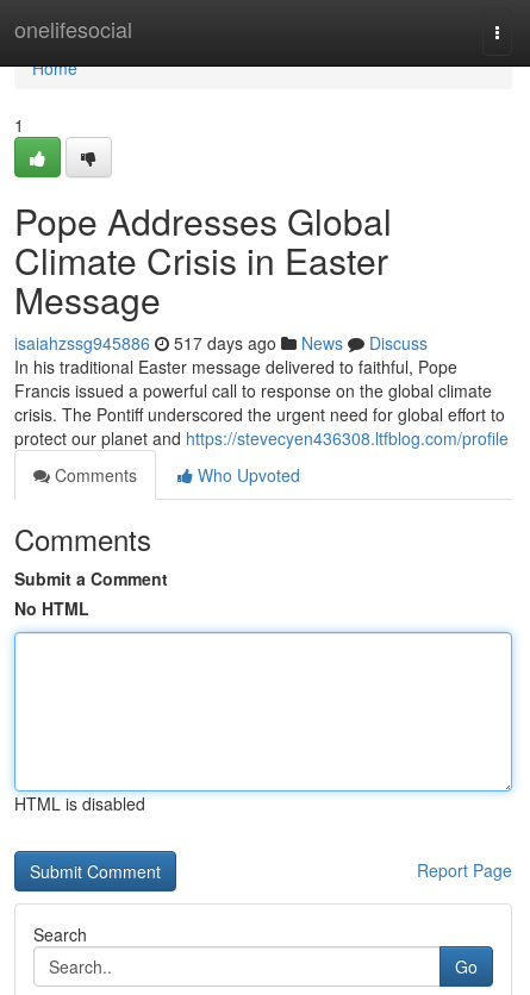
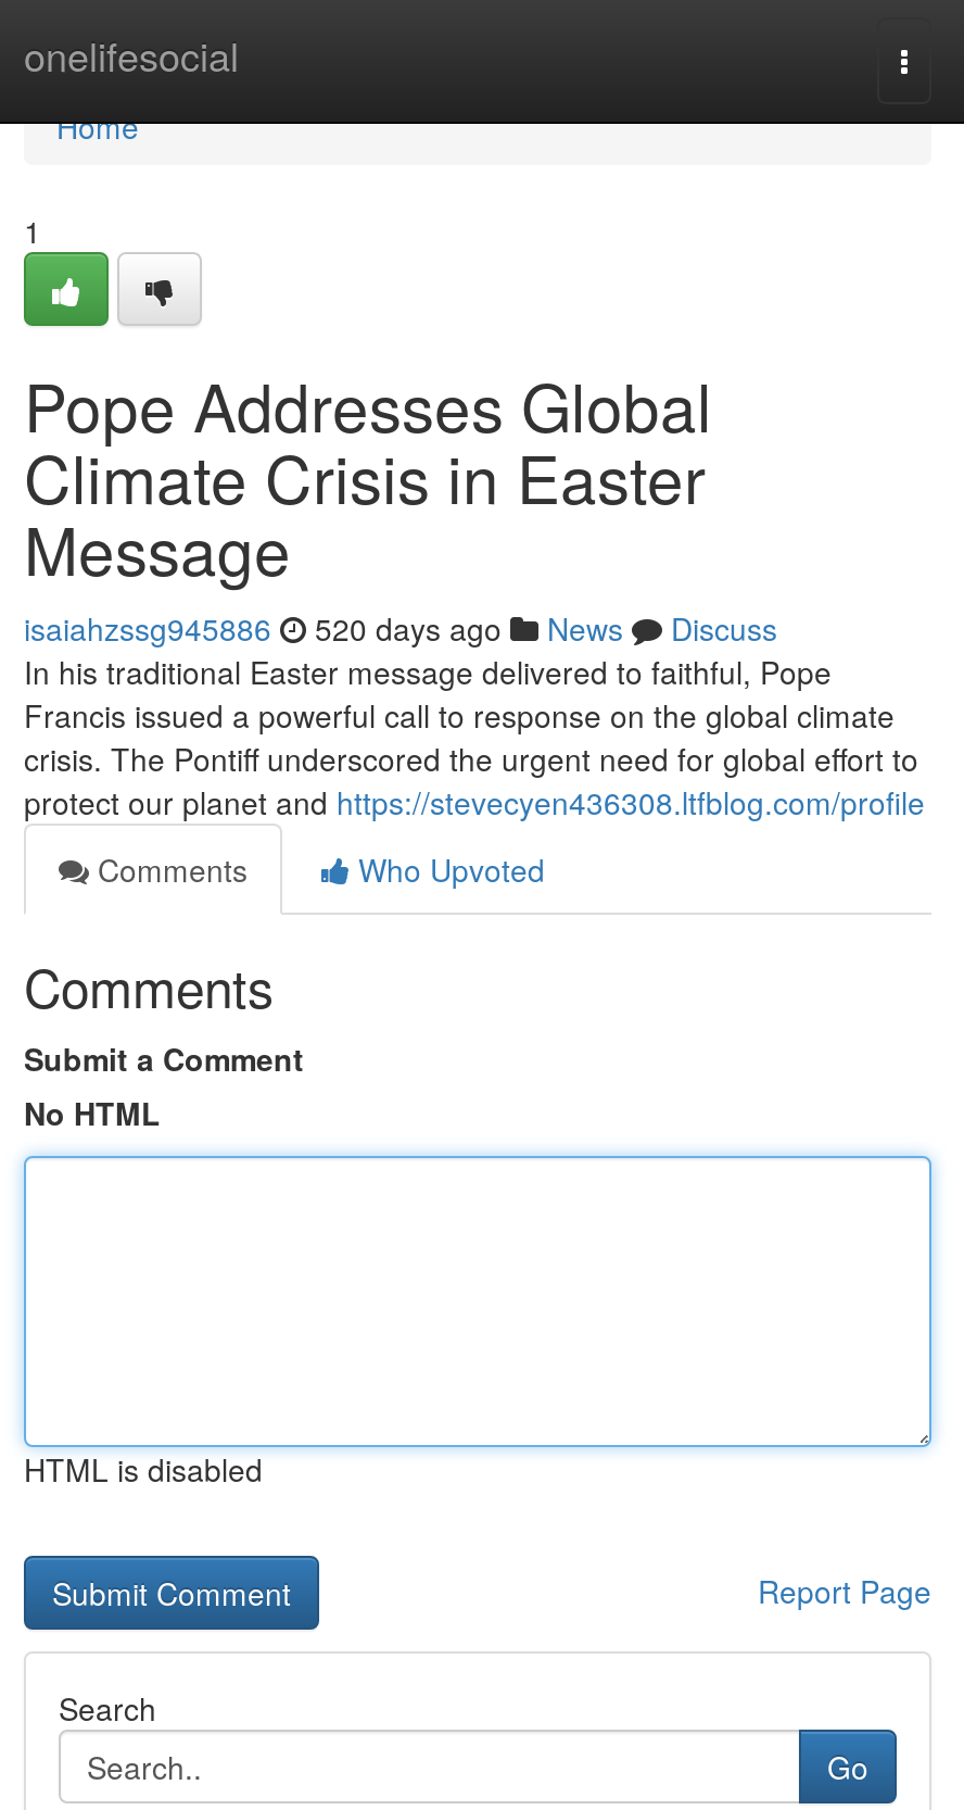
[14,331,428,355] isaiahzssg945886 517 days ago News Discuss -> [24,606,777,650] isaiahzssg945886 520 days ago News Discuss

